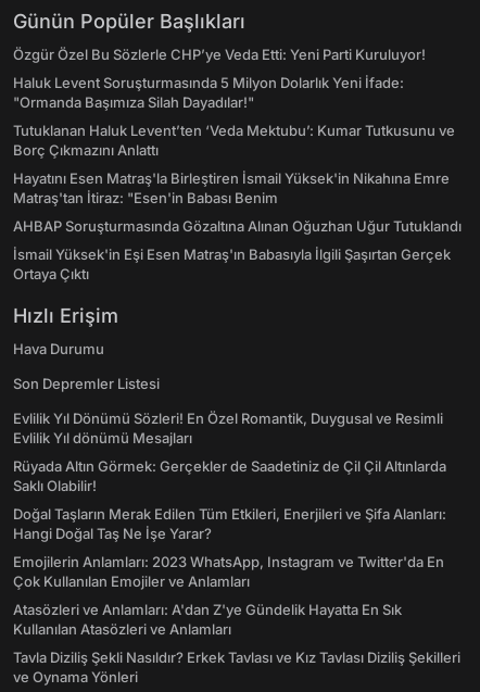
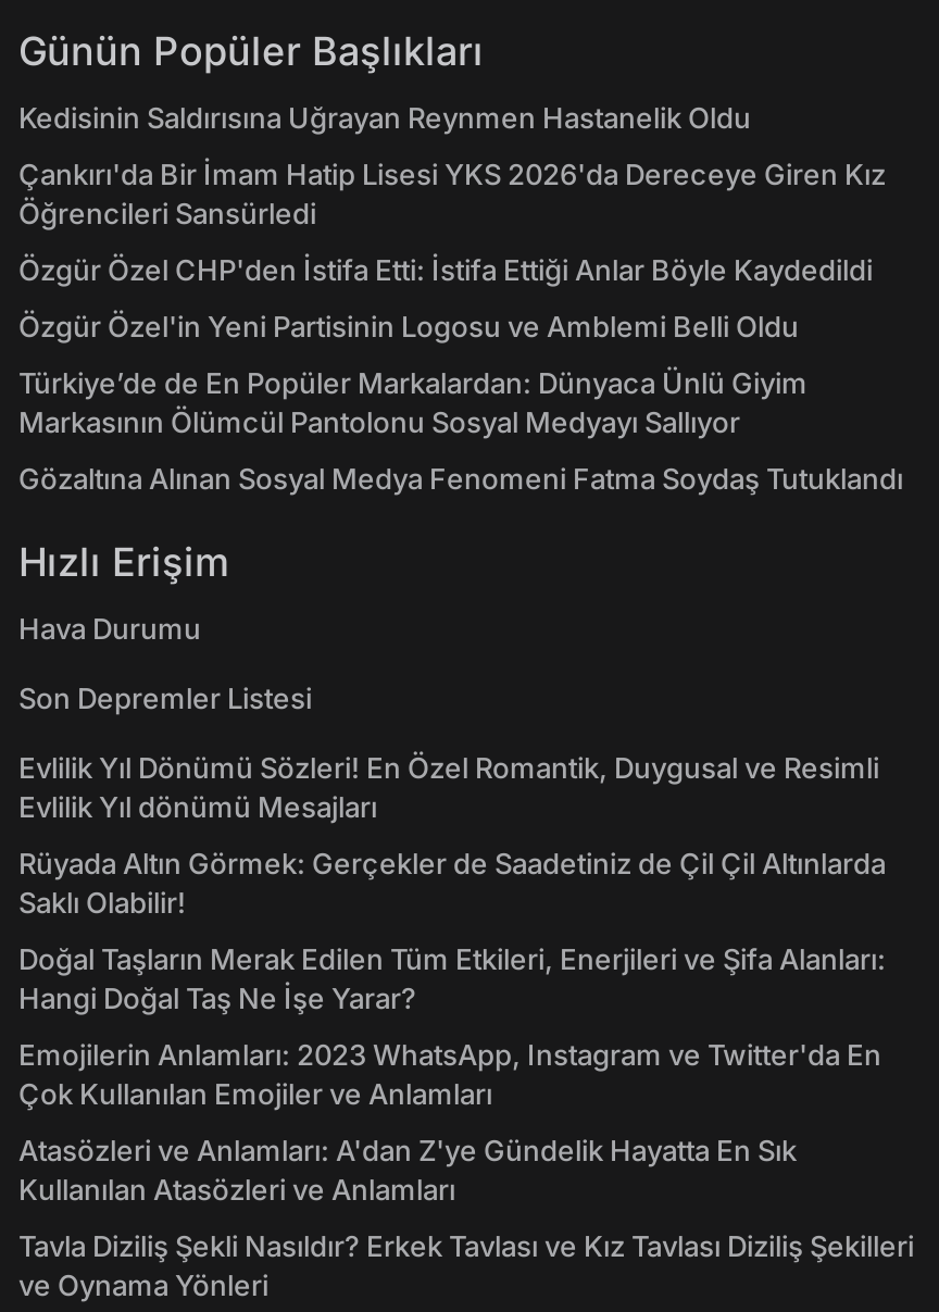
[13,46,426,63] Özgür Özel Bu Sözlerle CHP’ye Veda Etti: Yeni Parti Kuruluyor! -> [18,100,751,135] Kedisinin Saldırısına Uğrayan Reynmen Hastanelik Oldu
[13,74,404,111] Haluk Levent Soruşturmasında 5 Milyon Dolarlık Yeni İfade: | "Ormanda Başımıza Silah Dayadılar!" -> [18,157,886,230] Çankırı'da Bir İmam Hatip Lisesi YKS 2026'da Dereceye Giren Kız | Öğrencileri Sansürledi
[13,122,455,159] Tutuklanan Haluk Levent’ten ‘Veda Mektubu’: Kumar Tutkusunu ve | Borç Çıkmazını Anlattı -> [18,252,873,287] Özgür Özel CHP'den İstifa Etti: İstifa Ettiği Anlar Böyle Kaydedildi
[13,169,450,206] Hayatını Esen Matraş'la Birleştiren İsmail Yüksek'in Nikahına Emre | Matraş'tan İtiraz: "Esen'in Babası Benim -> [18,309,799,343] Özgür Özel'in Yeni Partisinin Logosu ve Amblemi Belli Oldu
[13,217,462,235] AHBAP Soruşturmasında Gözaltına Alınan Oğuzhan Uğur Tutuklandı -> [18,365,807,439] Türkiye’de de En Popüler Markalardan: Dünyaca Ünlü Giyim | Markasının Ölümcül Pantolonu Sosyal Medyayı Sallıyor
[13,246,451,282] İsmail Yüksek'in Eşi Esen Matraş'ın Babasıyla İlgili Şaşırtan Gerçek | Ortaya Çıktı -> [18,461,903,496] Gözaltına Alınan Sosyal Medya Fenomeni Fatma Soydaş Tutuklandı

